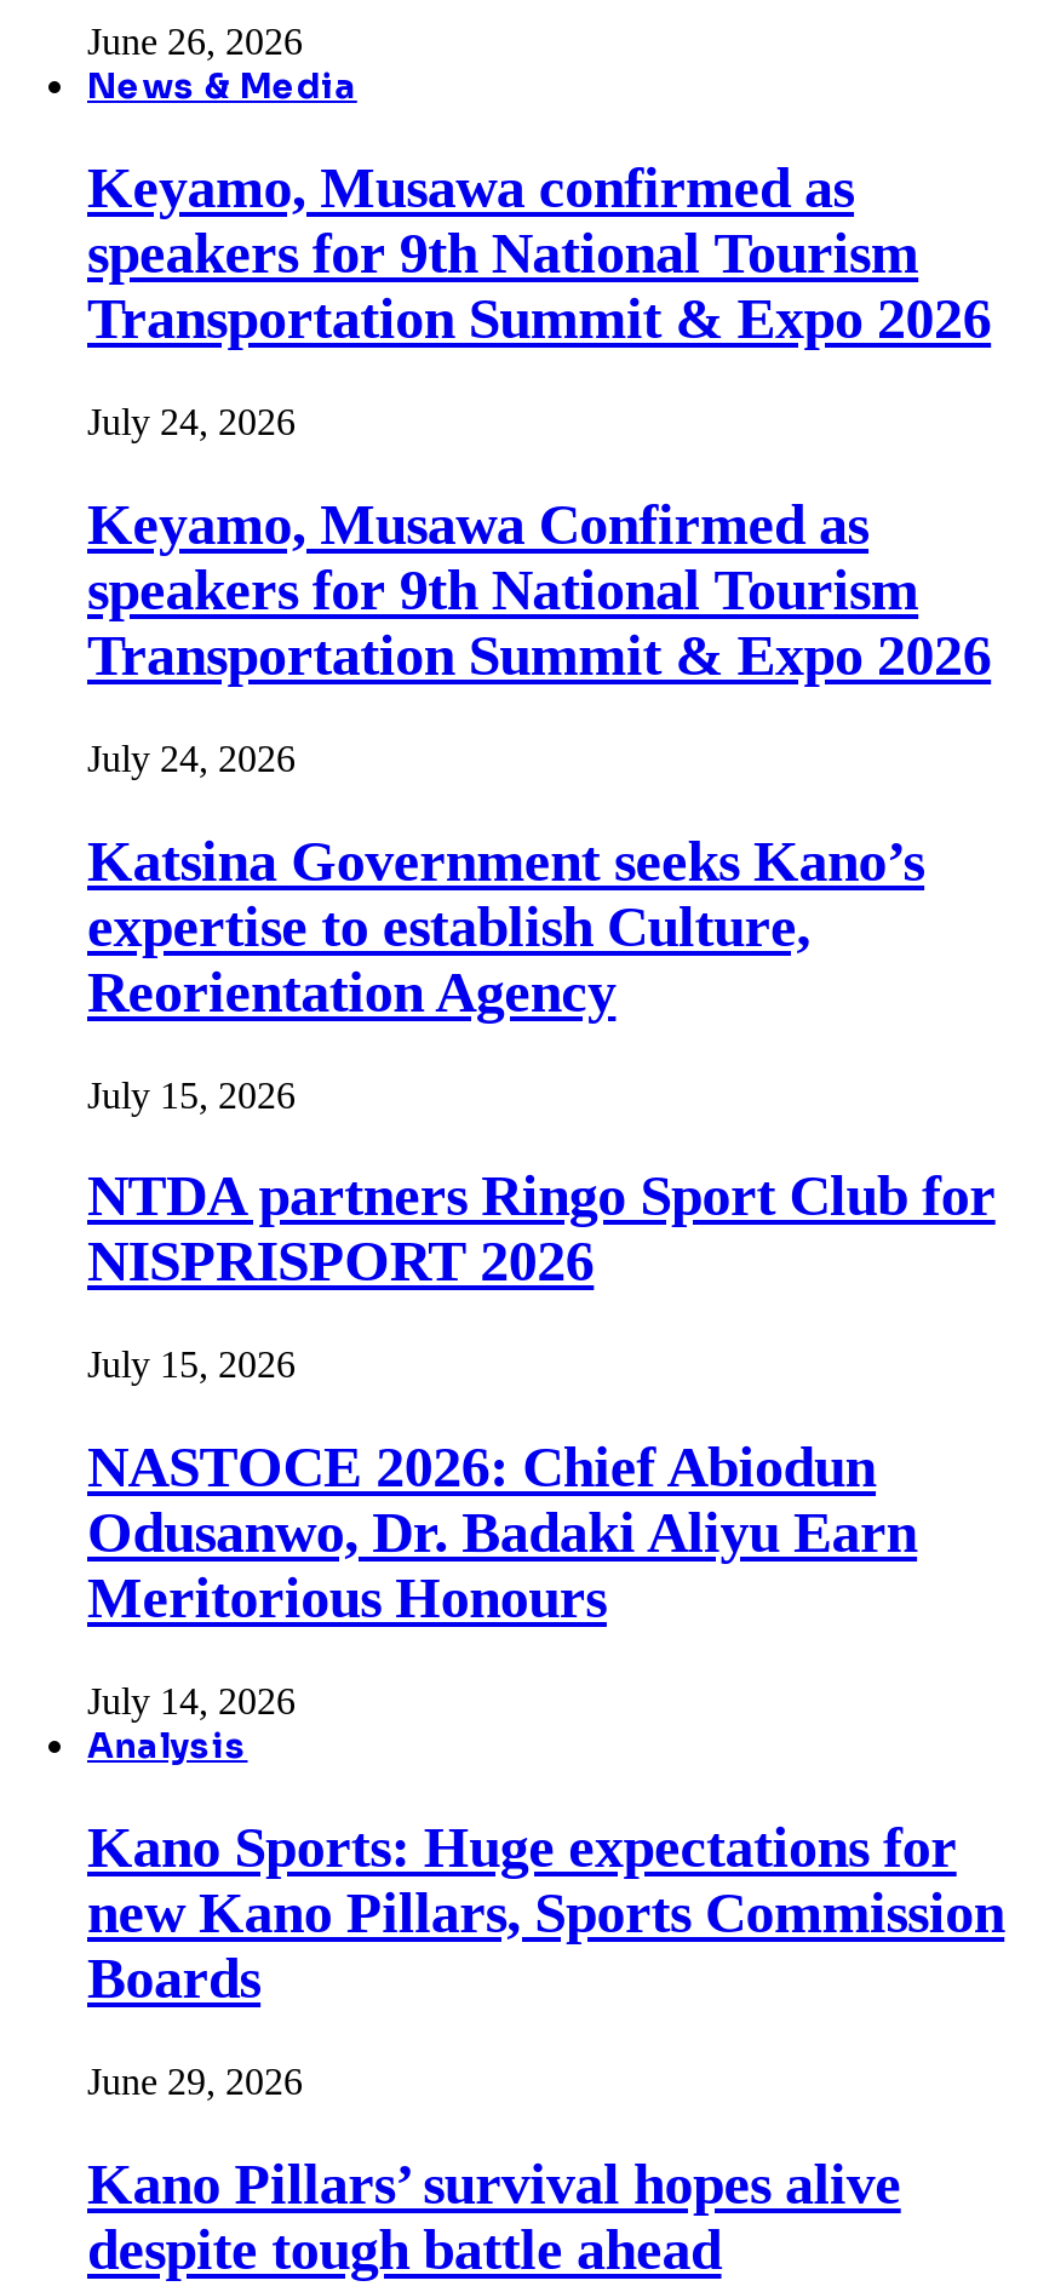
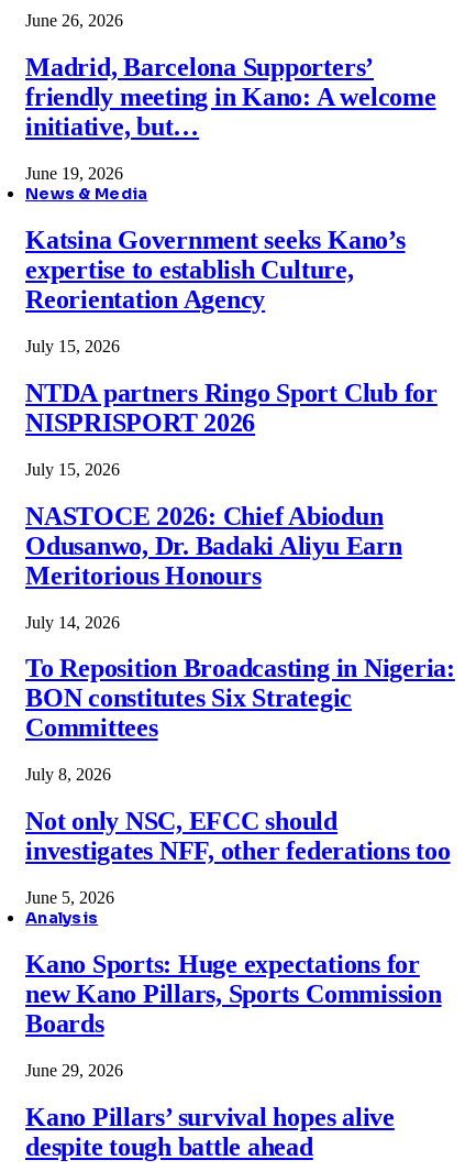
none -> [25,53,436,183] Madrid, Barcelona Supporters’ | friendly meeting in Kano: A welcome | initiative, but… | June 19, 2026
moved [87,65,357,109] -> [25,184,148,204]: News & Media
[87,157,991,779] Keyamo, Musawa confirmed as | speakers for 9th National Tourism | Transportation Summit & Expo 2026 | July 24, 2026 | Keyamo, Musawa Confirmed as | speakers for 9th National Tourism | Transportation Summit & Expo 2026 | July 24, 2026 -> none
moved [87,829,995,1722] -> [25,226,437,631]: Katsina Government seeks Kano’s | expertise to establish Culture, | Reorientation Agency | ... | Meritorious Honours | July 14, 2026
none -> [25,654,455,907] To Reposition Broadcasting in Nigeria: | BON constitutes Six Strategic | Committees | July 8, 2026 | Not only NSC, EFCC should | investigates NFF, other federations too | June 5, 2026

